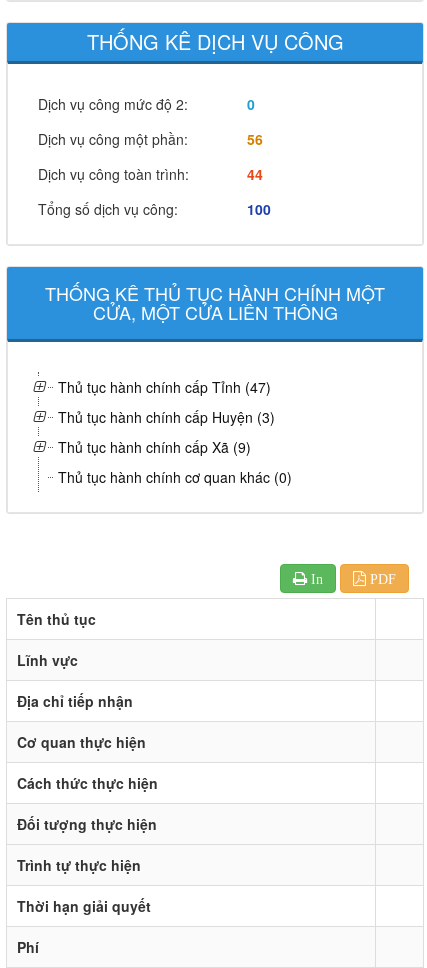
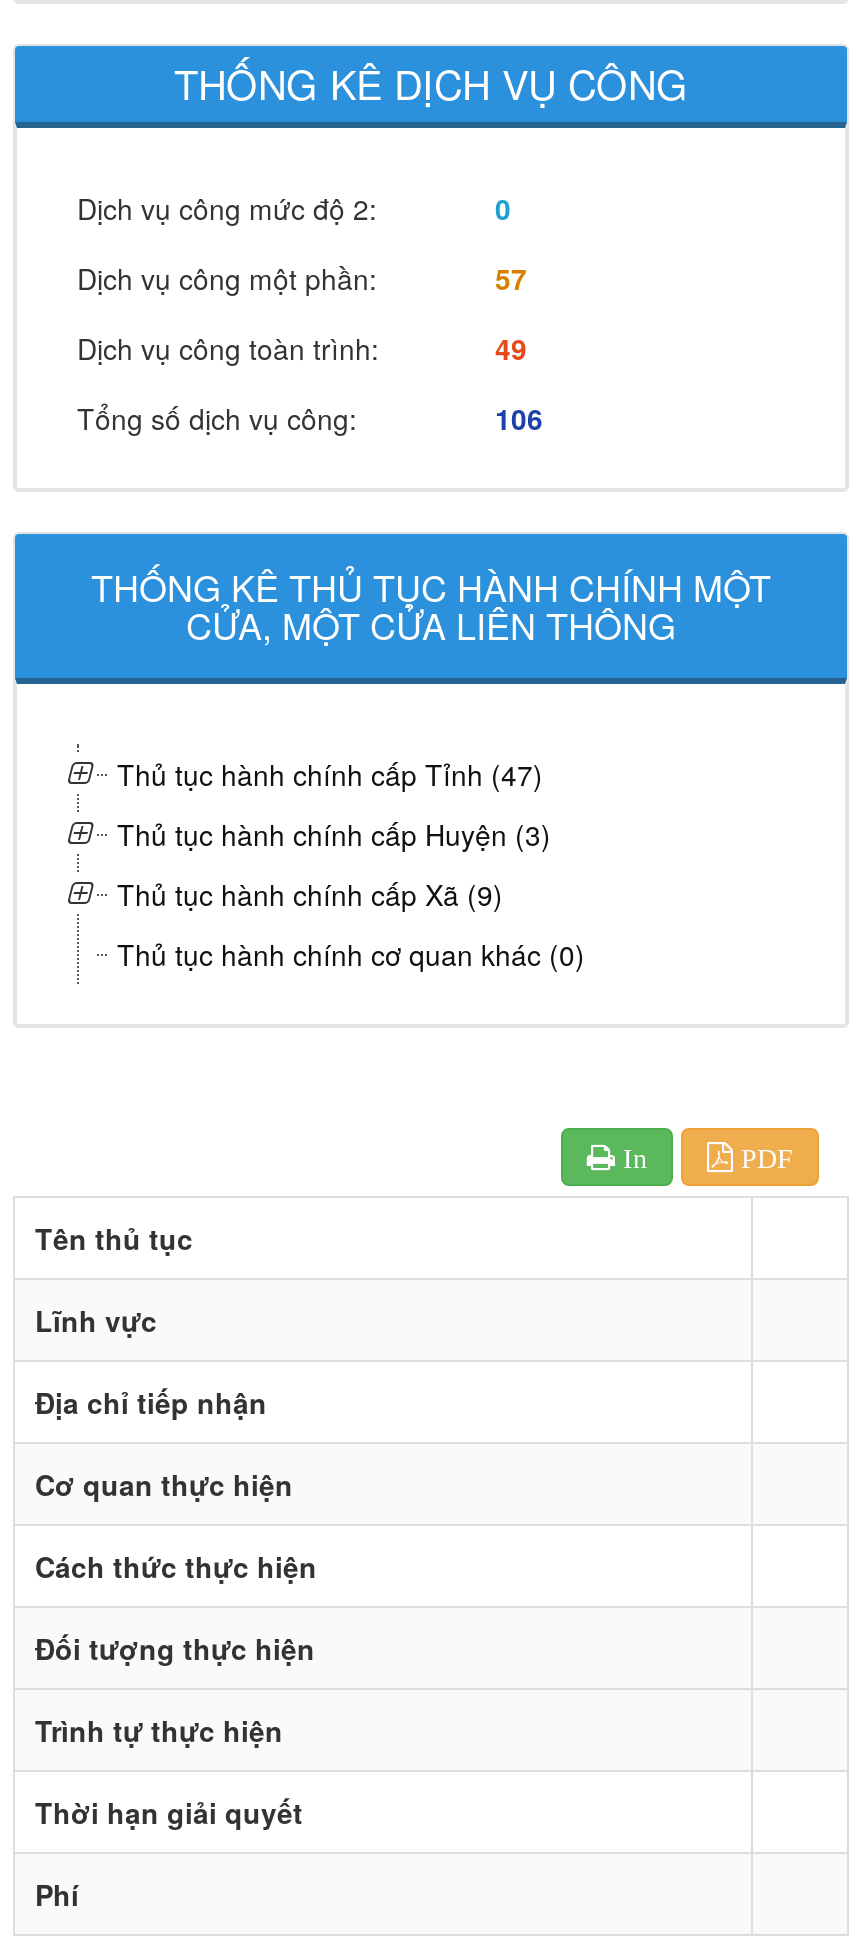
[247,129,263,149] 56 -> [495,258,527,298] 57
[247,164,263,184] 44 -> [495,328,527,368] 49
[247,199,271,219] 100 -> [495,398,543,438] 106

